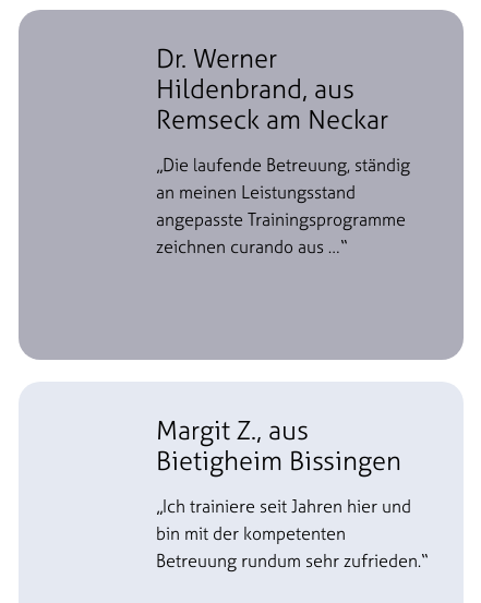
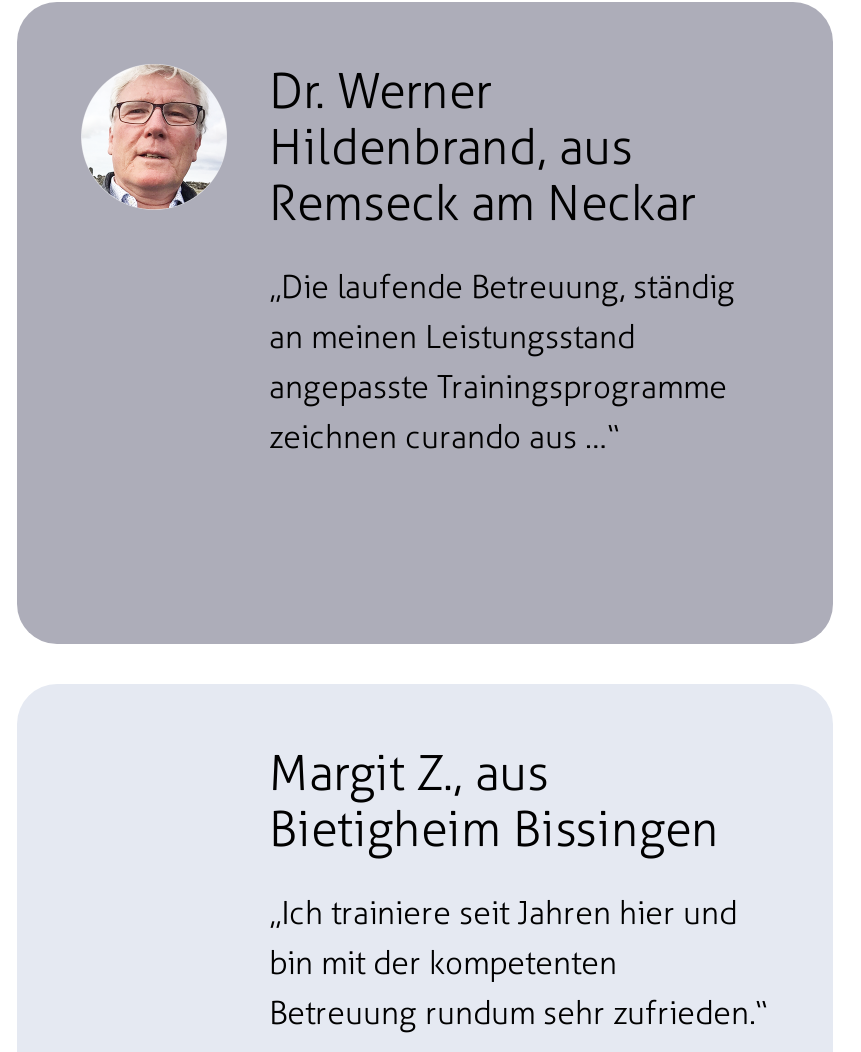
none -> [81,64,227,210] [image]

